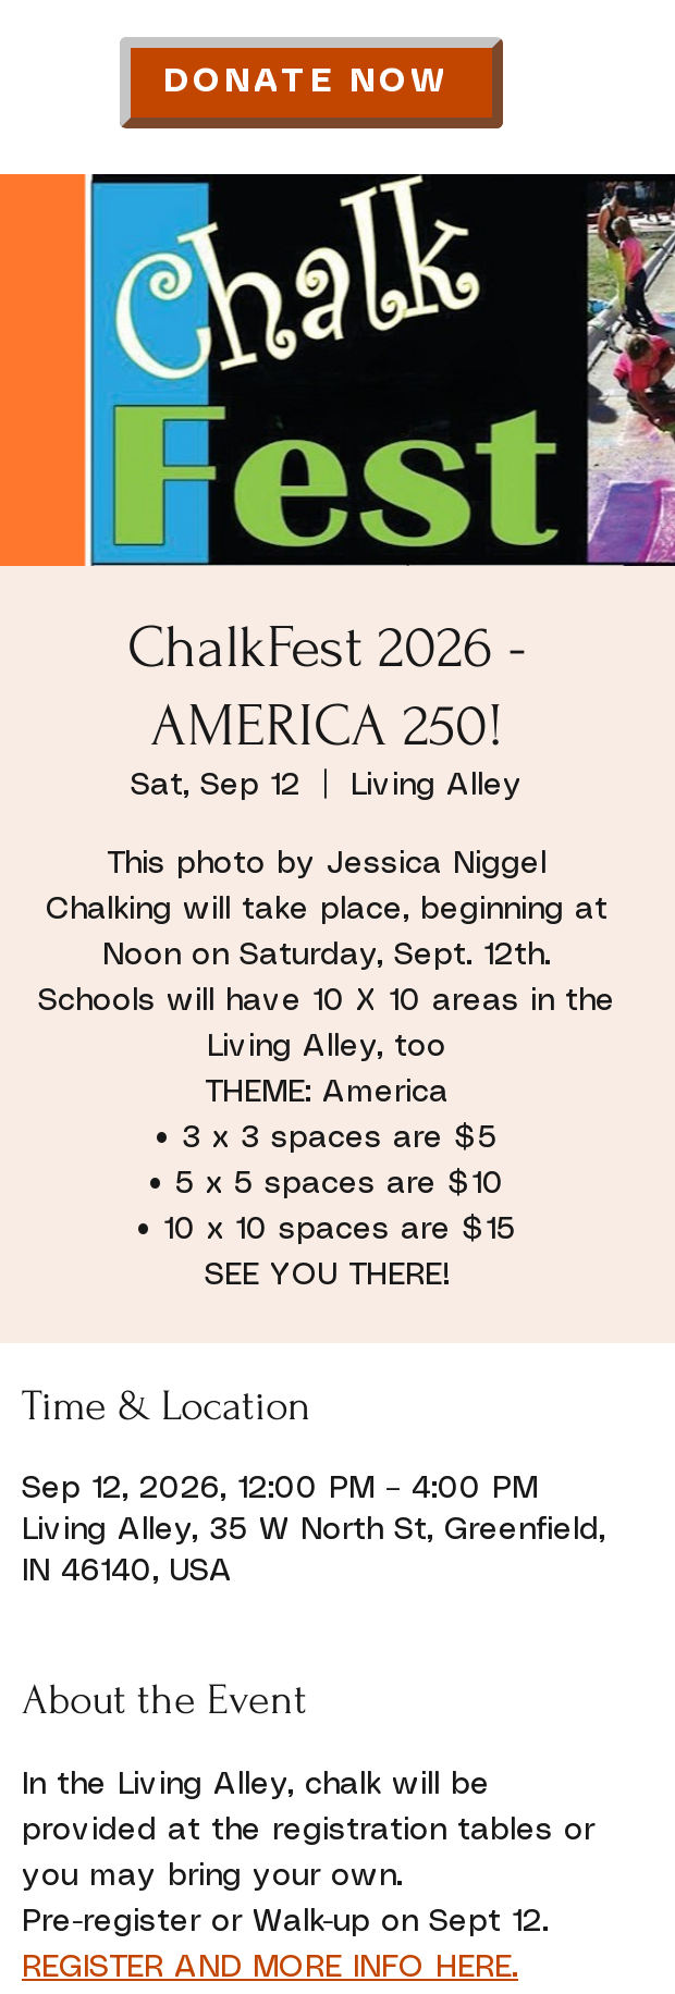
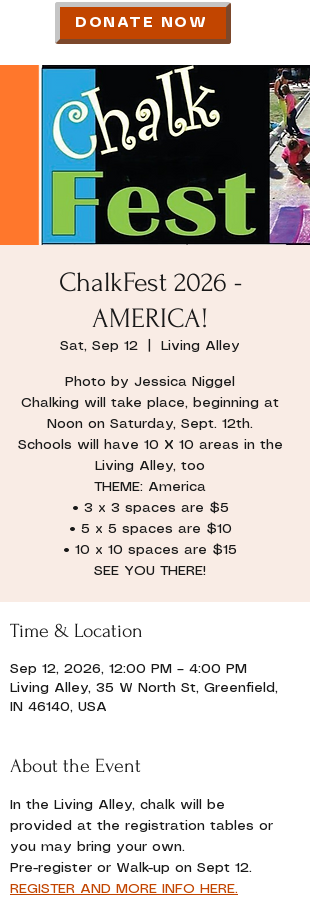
[150,693,503,761] AMERICA 250! -> [92,303,208,334] AMERICA!
[107,850,547,881] This photo by Jessica Niggel -> [65,375,235,389] Photo by Jessica Niggel

